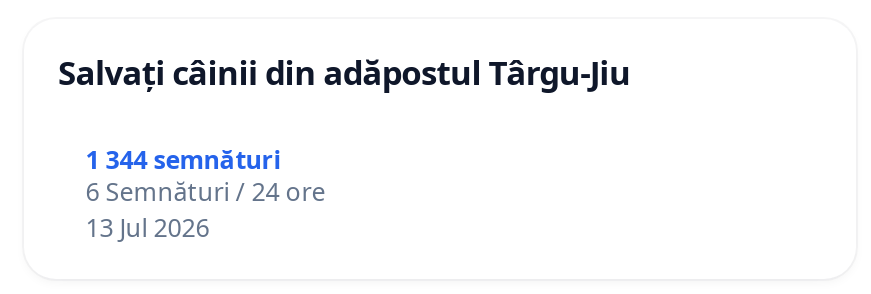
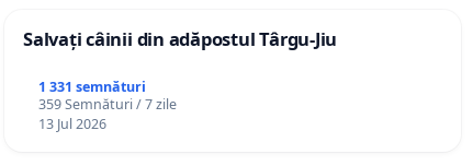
[86,142,282,176] 1 344 semnături -> [38,78,146,96] 1 331 semnături
[86,174,326,208] 6 Semnături / 24 ore -> [38,95,176,114] 359 Semnături / 7 zile

